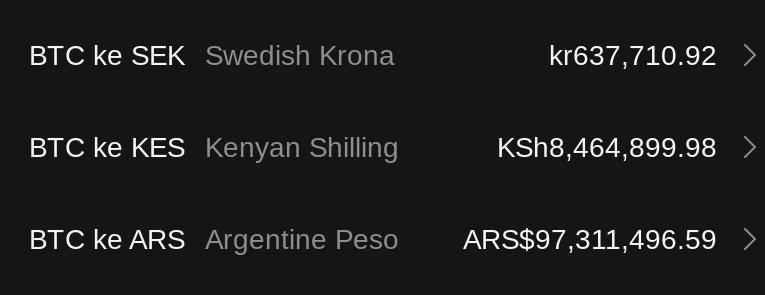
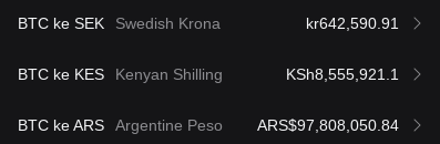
[549,39,717,71] kr637,710.92 -> [306,14,399,32] kr642,590.91
[497,131,717,163] KSh8,464,899.98 -> [286,65,399,83] KSh8,555,921.1
[29,223,717,255] BTC ke ARS Argentine Peso ARS$97,311,496.59 -> [18,116,399,134] BTC ke ARS Argentine Peso ARS$97,808,050.84

